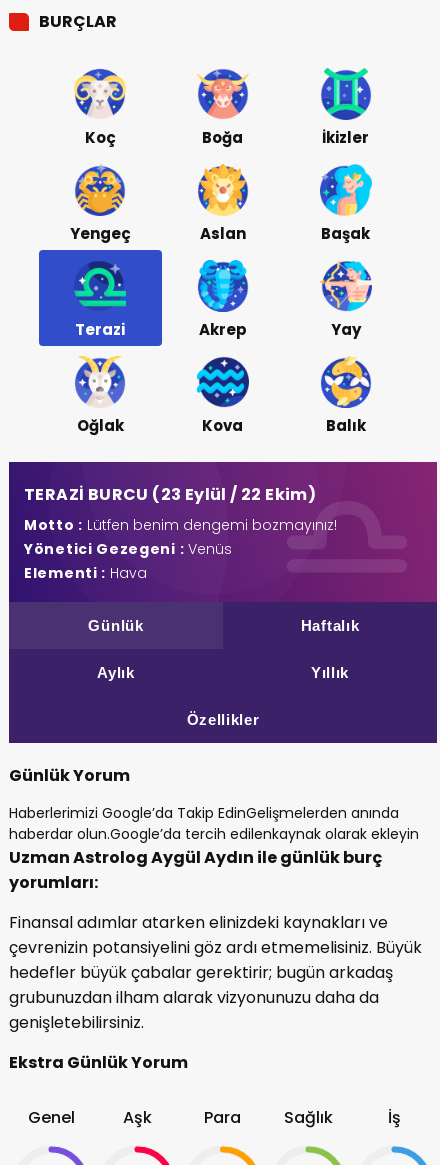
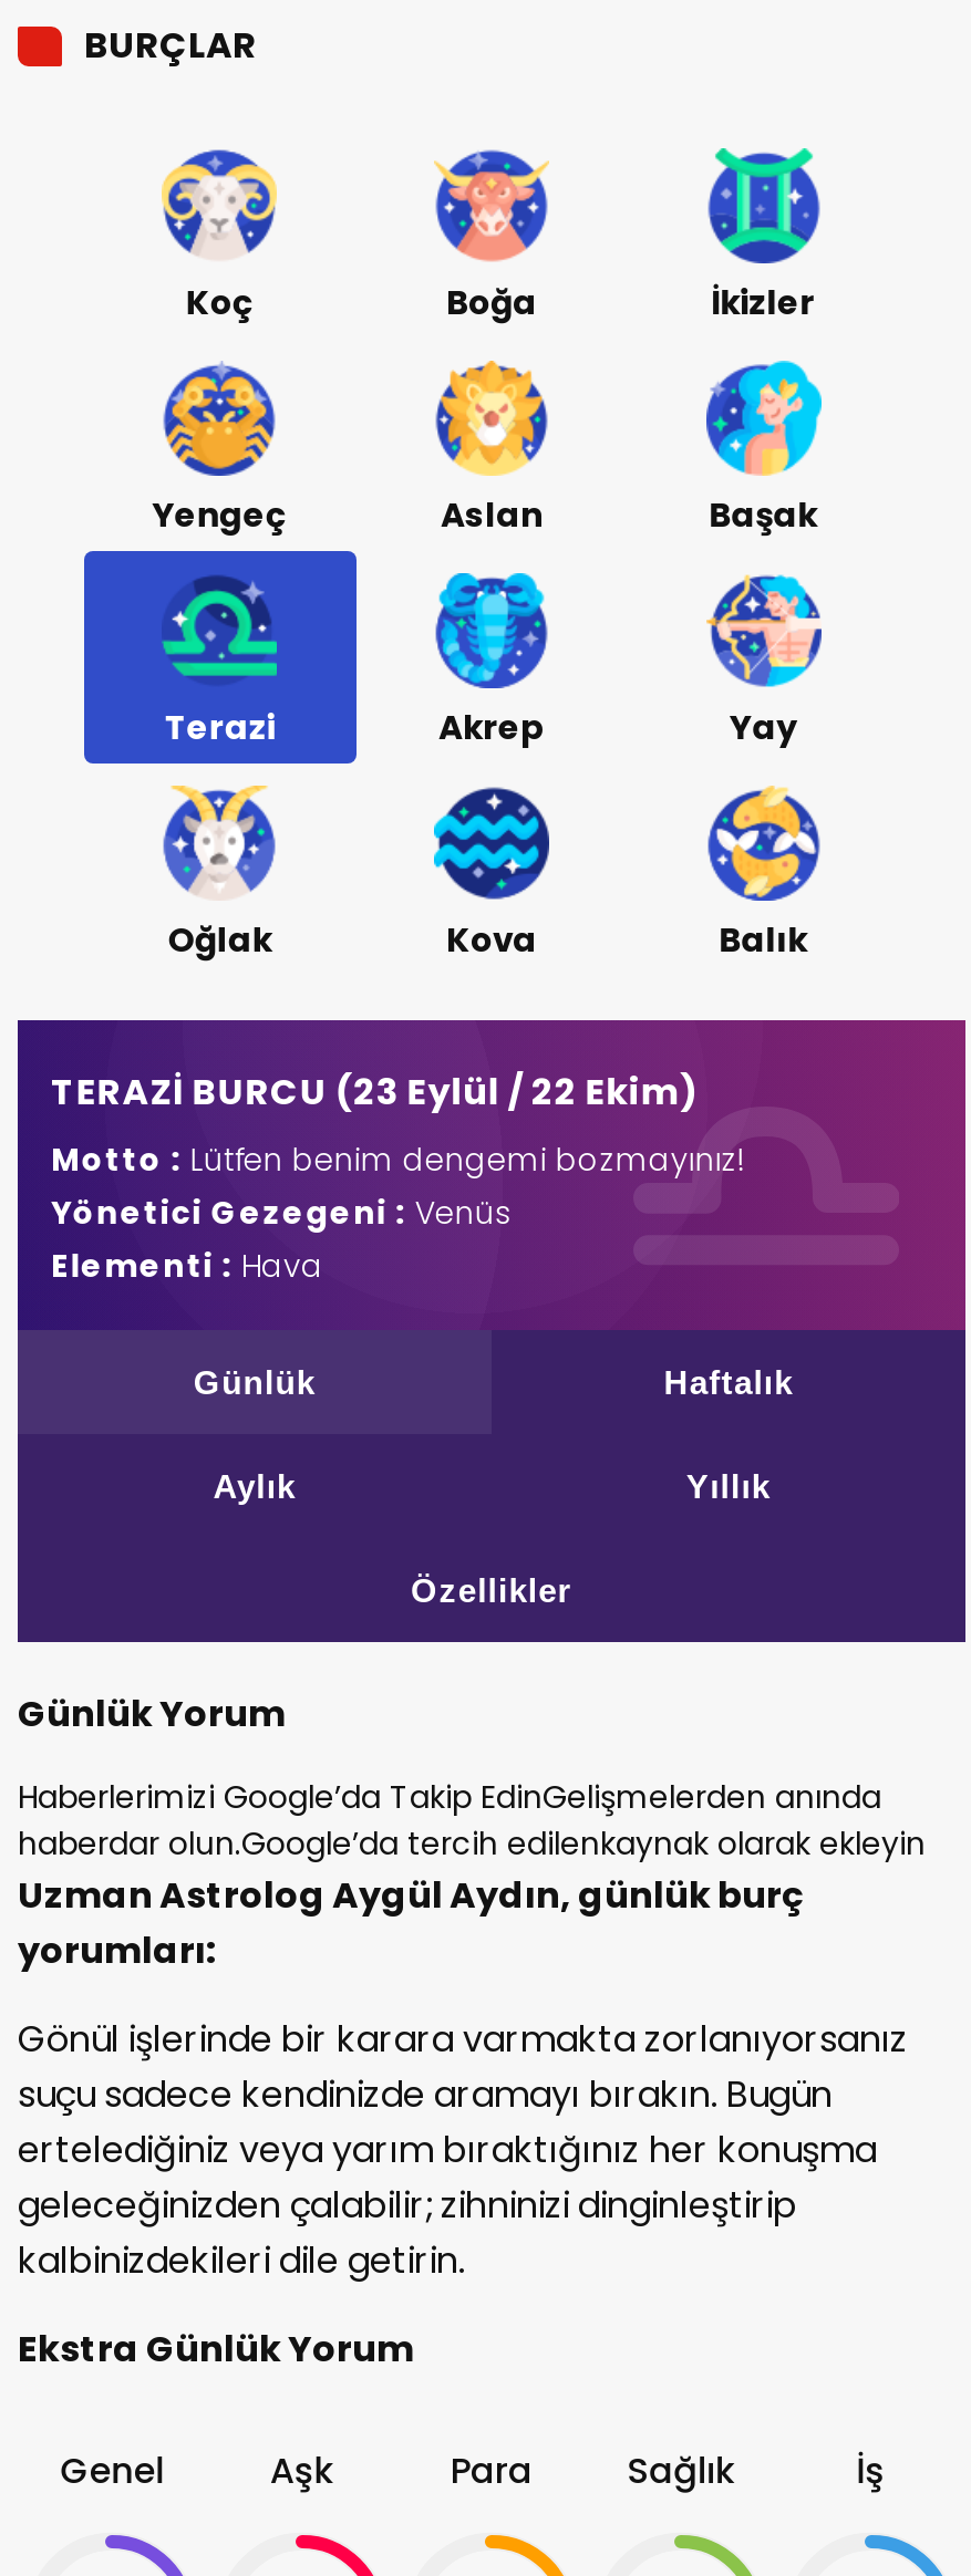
[9,846,382,869] Uzman Astrolog Aygül Aydın ile günlük burç -> [18,1870,804,1921] Uzman Astrolog Aygül Aydın, günlük burç
[9,911,422,1034] Finansal adımlar atarken elinizdeki kaynakları ve | çevrenizin potansiyelini göz ardı etmemelisiniz. Büyük | hedefler büyük çabalar gerektirir; bugün arkadaş | grubunuzdan ilham alarak vizyonunuzu daha da | genişletebilirsiniz. -> [18,2014,908,2286] Gönül işlerinde bir karara varmakta zorlanıyorsanız | suçu sadece kendinizde aramayı bırakın. Bugün | ertelediğiniz veya yarım bıraktığınız her konuşma | geleceğinizden çalabilir; zihninizi dinginleştirip | kalbinizdekileri dile getirin.

